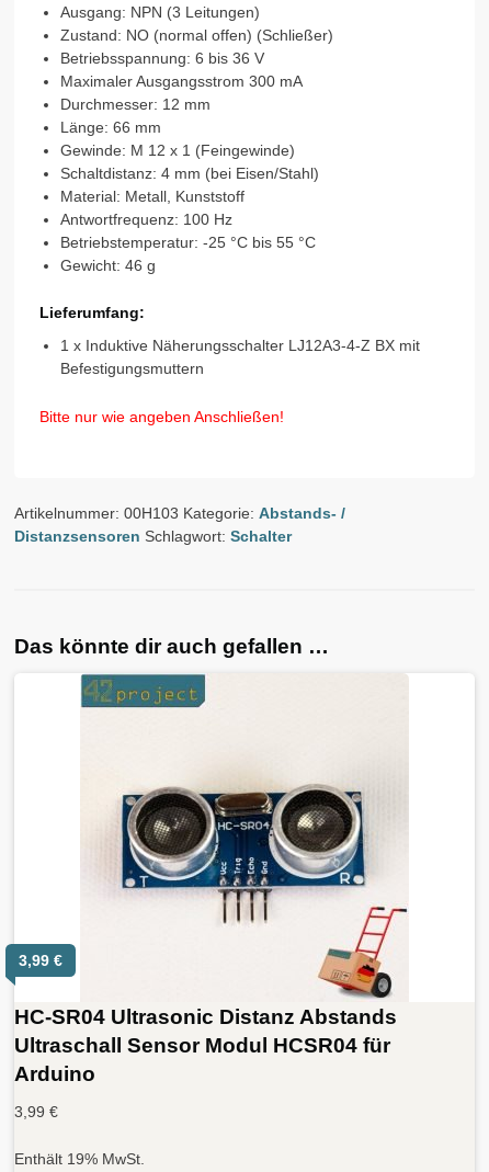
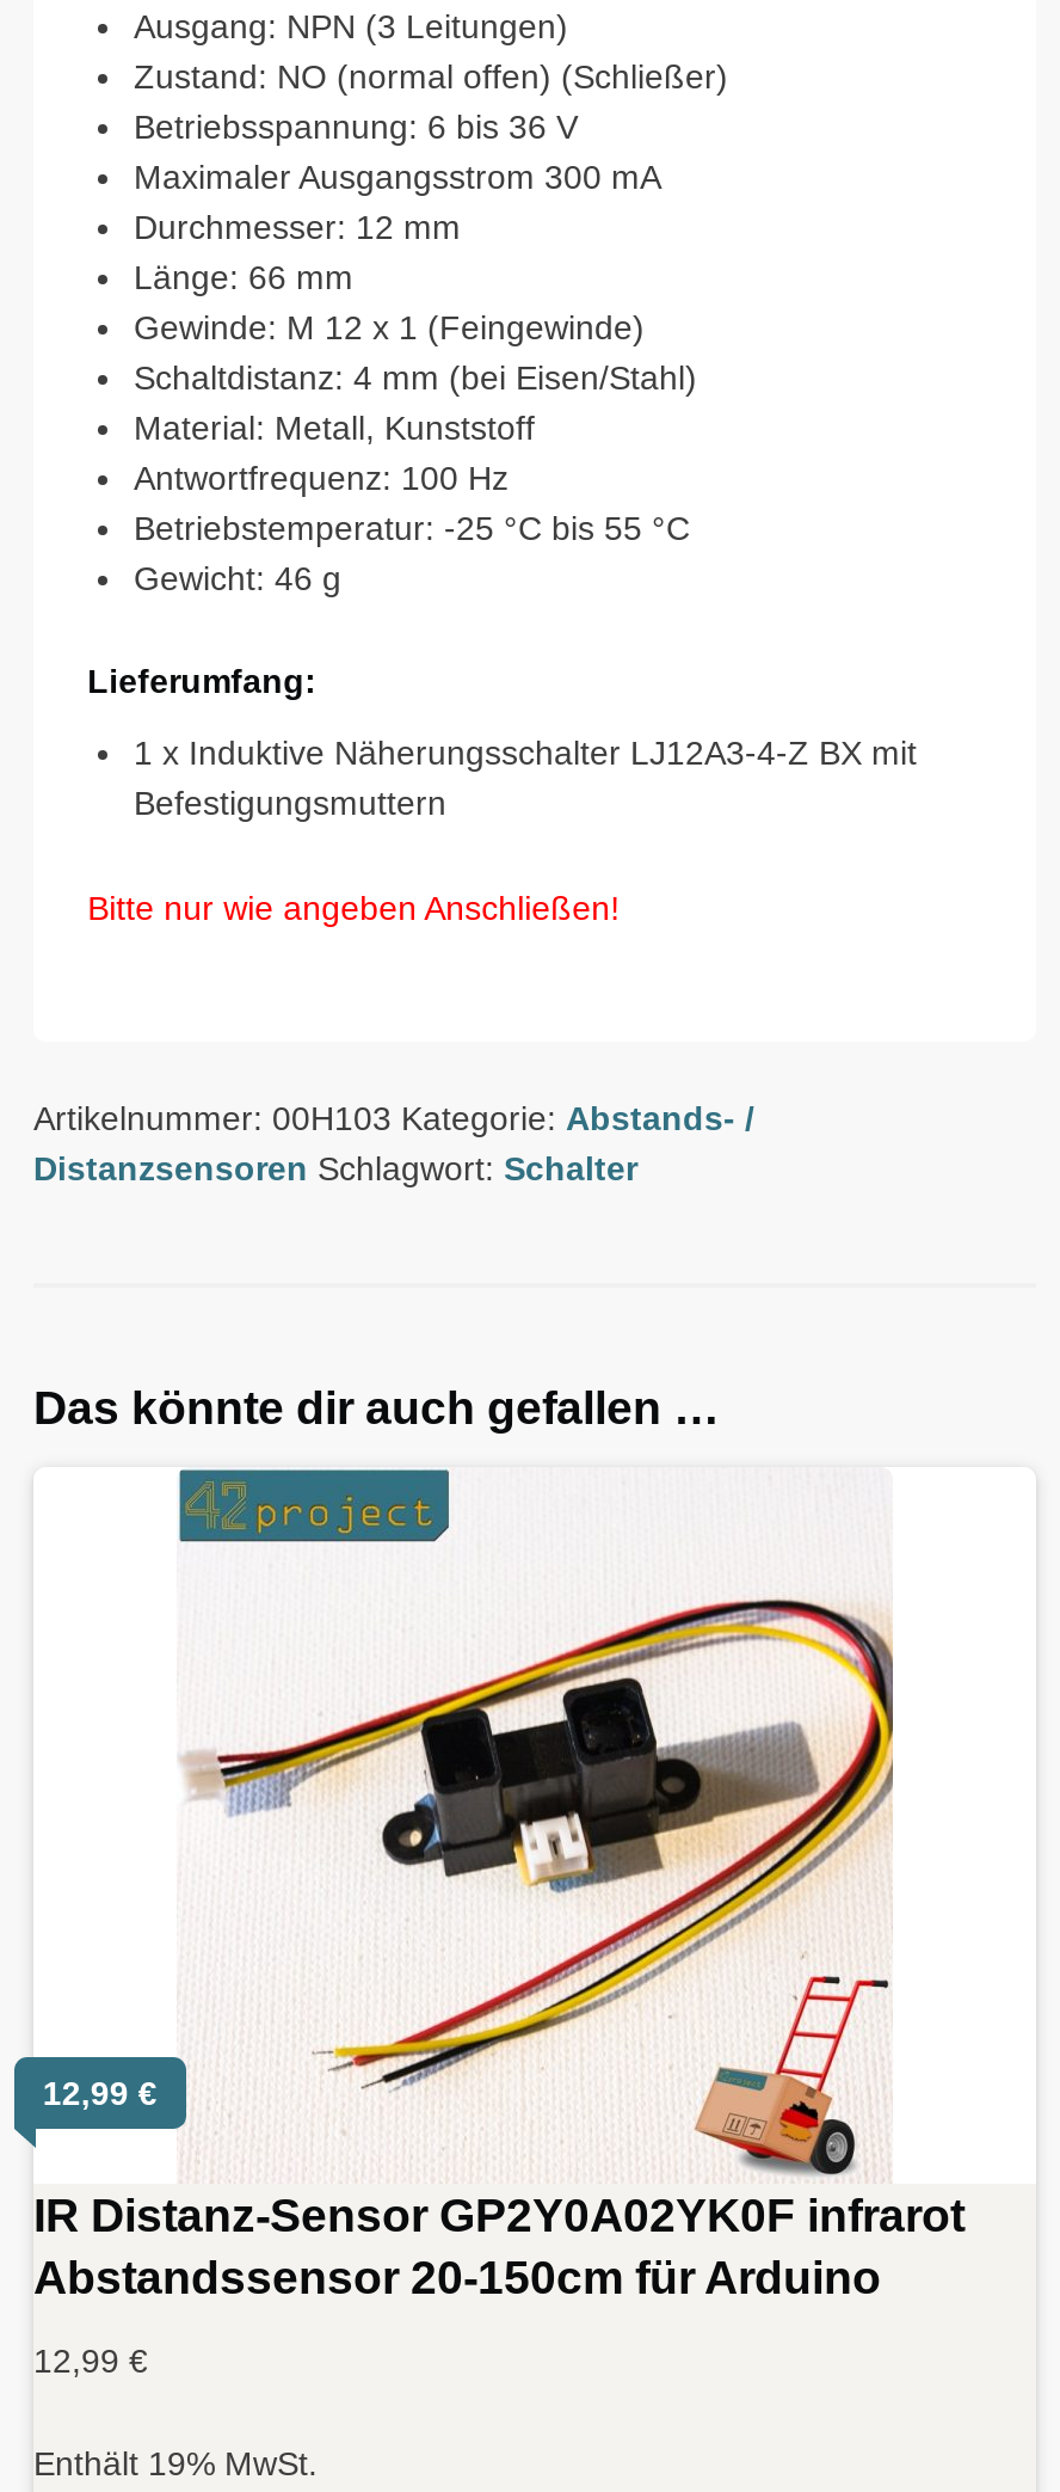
[90,769,408,928] [image] -> [186,1598,895,2088] [image]
[19,951,62,969] 3,99 € -> [43,2073,157,2111] 12,99 €
[14,1004,397,1085] HC-SR04 Ultrasonic Distanz Abstands | Ultraschall Sensor Modul HCSR04 für | Arduino -> [33,2188,965,2303] IR Distanz-Sensor GP2Y0A02YK0F infrarot | Abstandssensor 20-150cm für Arduino
[14,1103,58,1120] 3,99 € -> [33,2341,148,2379] 12,99 €

